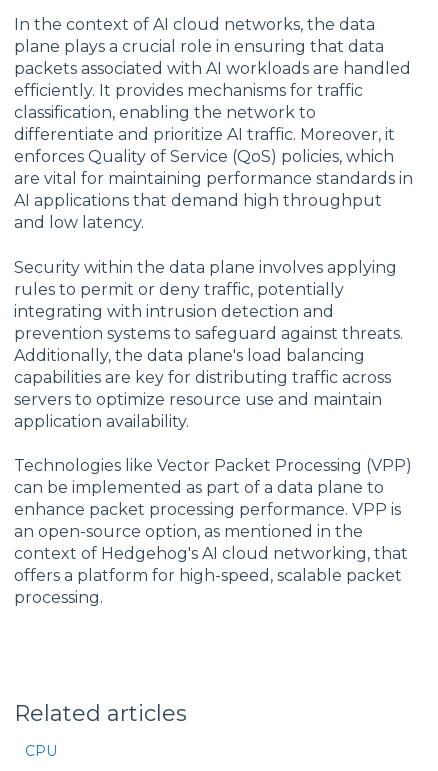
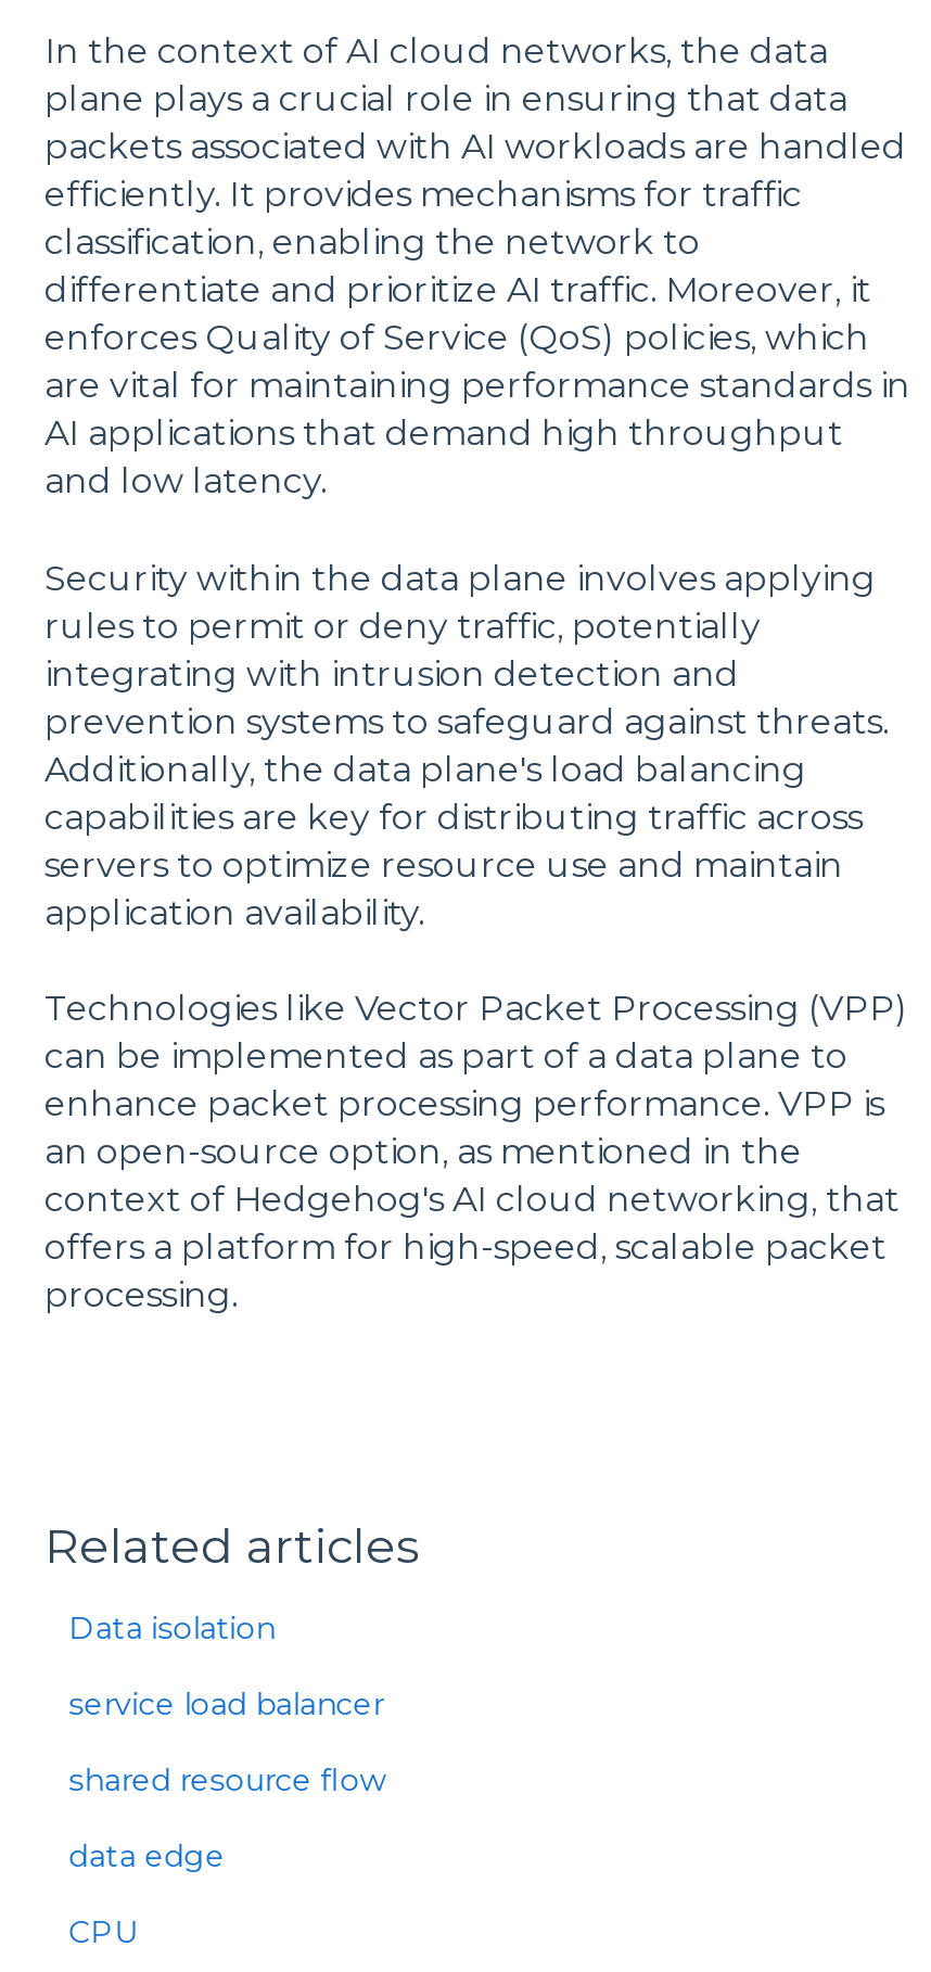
none -> [69,1610,386,1876] Data isolation | service load balancer | shared resource flow | data edge

